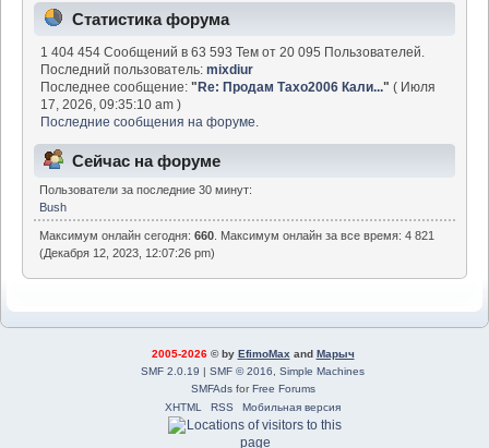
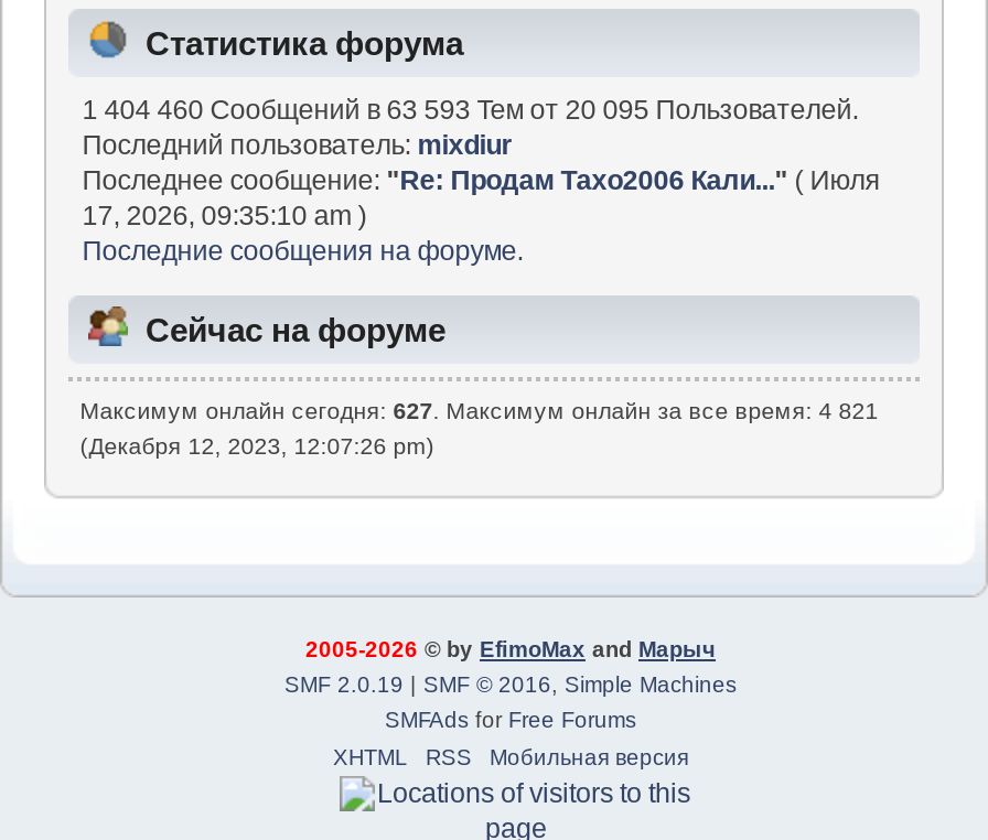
[41,45,425,60] 1 404 454 Сообщений в 63 593 Тем от 20 095 Пользователей. -> [82,95,858,125] 1 404 460 Сообщений в 63 593 Тем от 20 095 Пользователей.
[40,184,435,242] Пользователи за последние 30 минут: | Bush | Максимум онлайн сегодня: 660. Максимум онлайн за все время: 4 821 -> [80,397,878,423] Максимум онлайн сегодня: 627. Максимум онлайн за все время: 4 821

